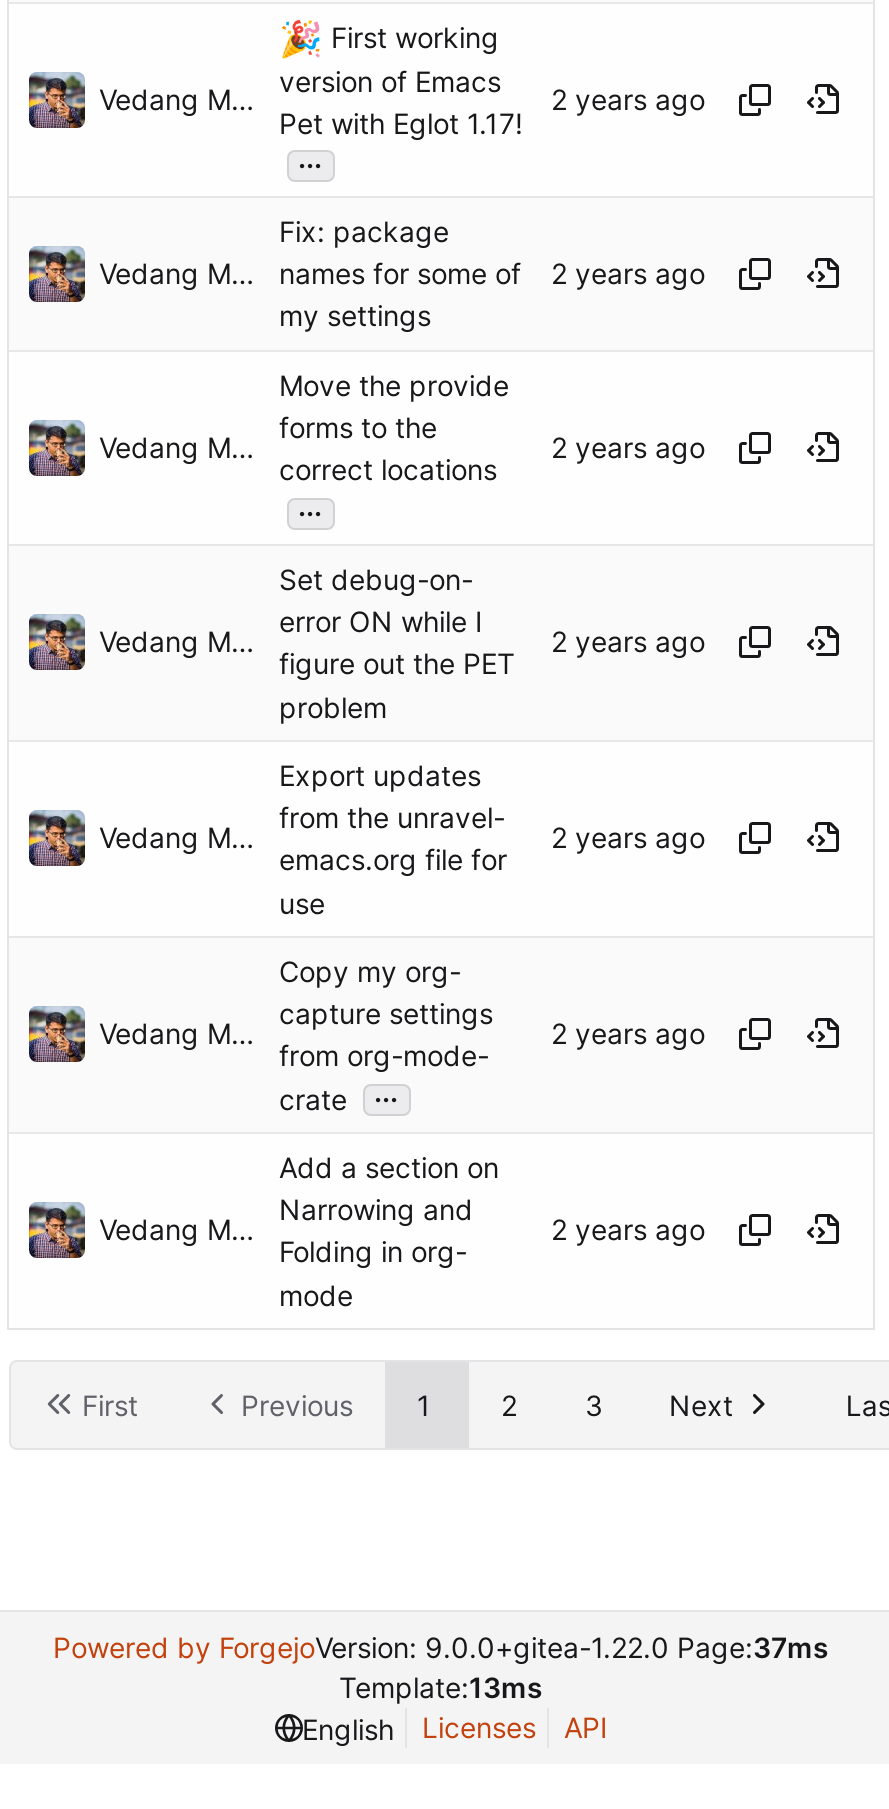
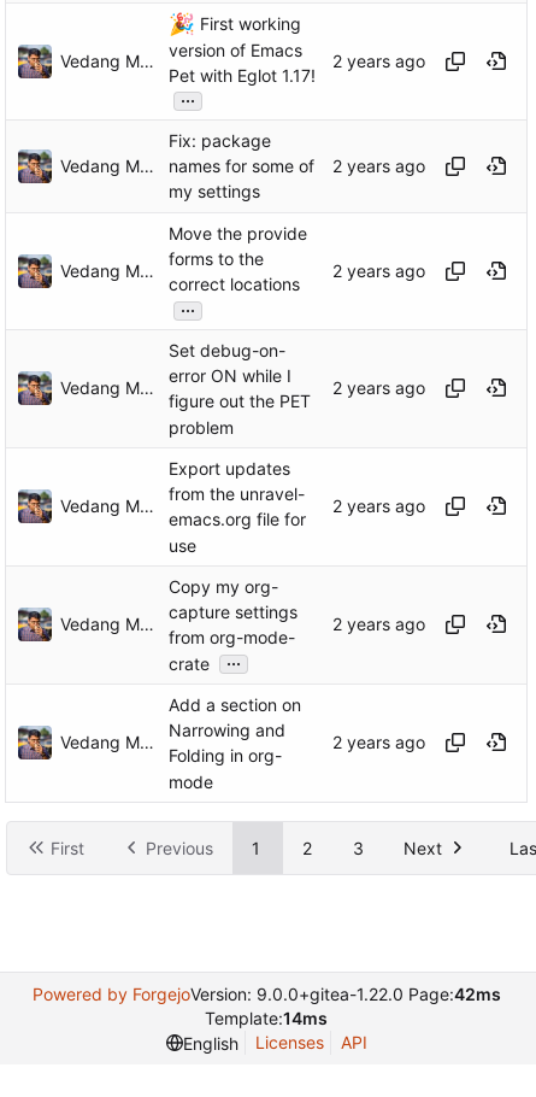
[53,1630,829,1664] Powered by ForgejoVersion: 9.0.0+gitea-1.22.0 Page:37ms -> [32,984,500,1004] Powered by ForgejoVersion: 9.0.0+gitea-1.22.0 Page:42ms
[339,1670,543,1704] Template:13ms -> [205,1008,328,1028] Template:14ms

